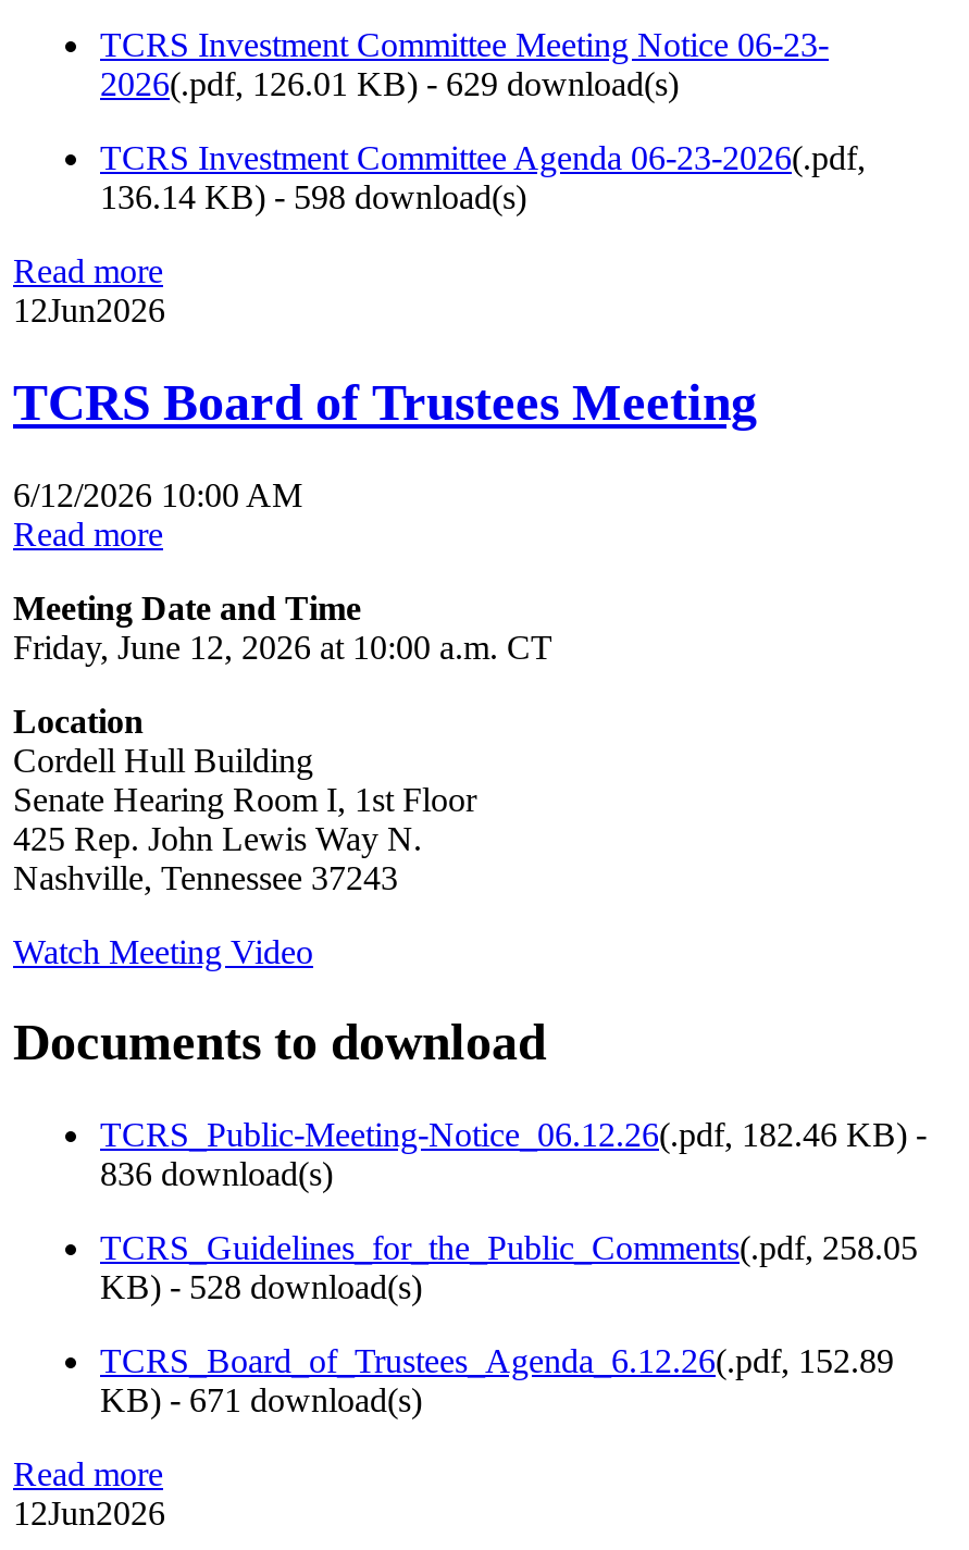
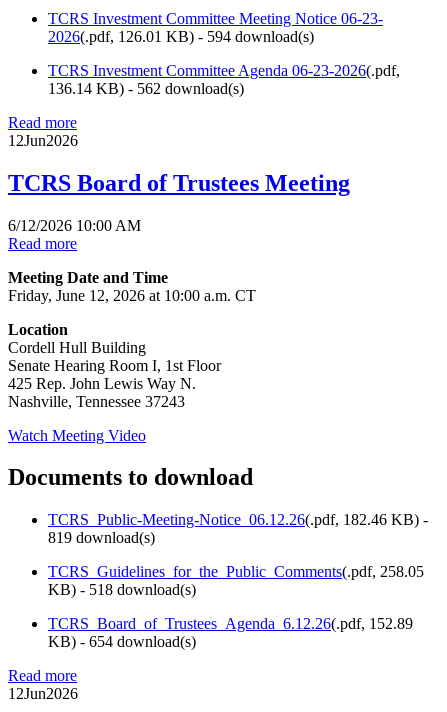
[100,65,679,102] 2026(.pdf, 126.01 KB) - 629 download(s) -> [48,28,314,45] 2026(.pdf, 126.01 KB) - 594 download(s)
[100,178,526,215] 136.14 KB) - 598 download(s) -> [48,80,244,97] 136.14 KB) - 562 download(s)
[100,1156,333,1193] 836 download(s) -> [48,529,155,546] 819 download(s)
[100,1269,422,1306] KB) - 528 download(s) -> [48,581,196,598] KB) - 518 download(s)
[100,1382,422,1419] KB) - 671 download(s) -> [48,633,196,650] KB) - 654 download(s)

